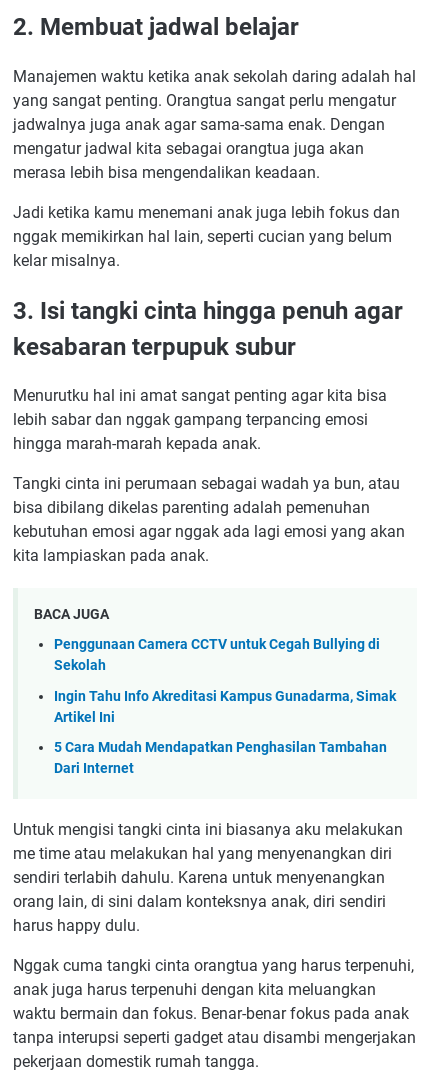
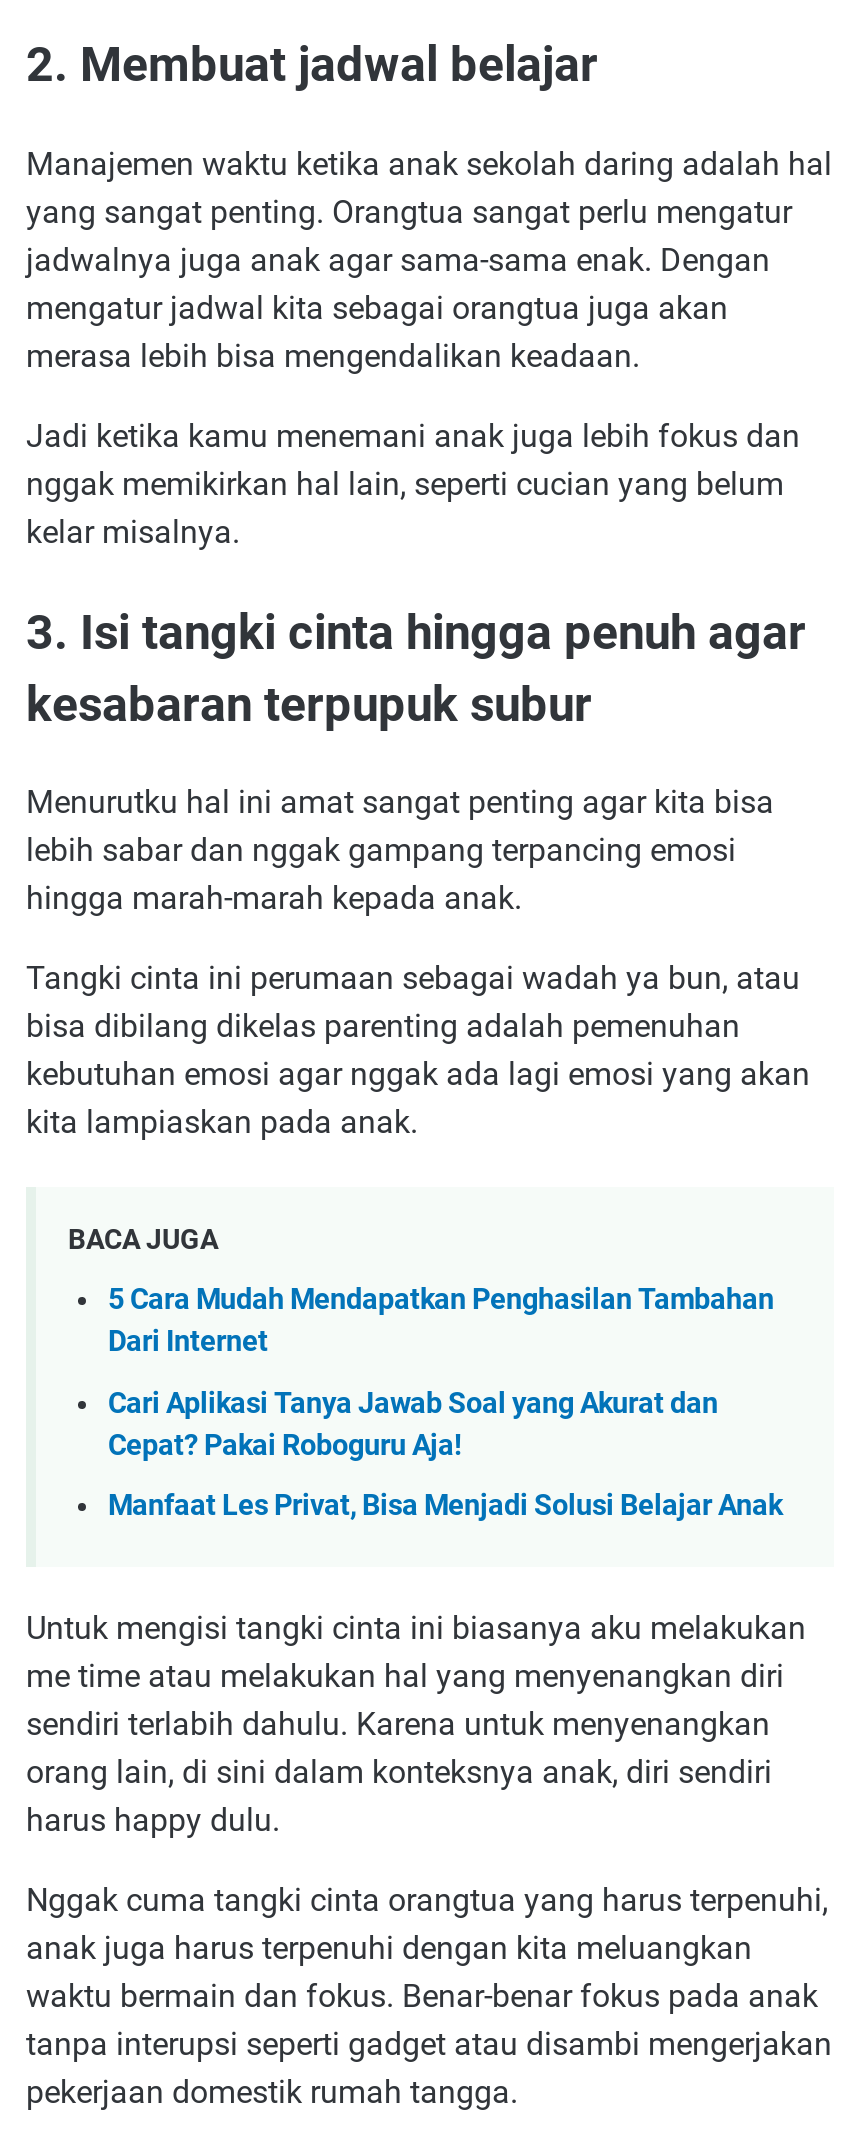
[54,636,396,726] Penggunaan Camera CCTV untuk Cegah Bullying di | Sekolah | Ingin Tahu Info Akreditasi Kampus Gunadarma, Simak | Artikel Ini -> none
moved [54,739,387,777] -> [108,1283,774,1359]: 5 Cara Mudah Mendapatkan Penghasilan Tambahan | Dari Internet
none -> [108,1387,782,1524] Cari Aplikasi Tanya Jawab Soal yang Akurat dan | Cepat? Pakai Roboguru Aja! | Manfaat Les Privat, Bisa Menjadi Solusi Belajar Anak

